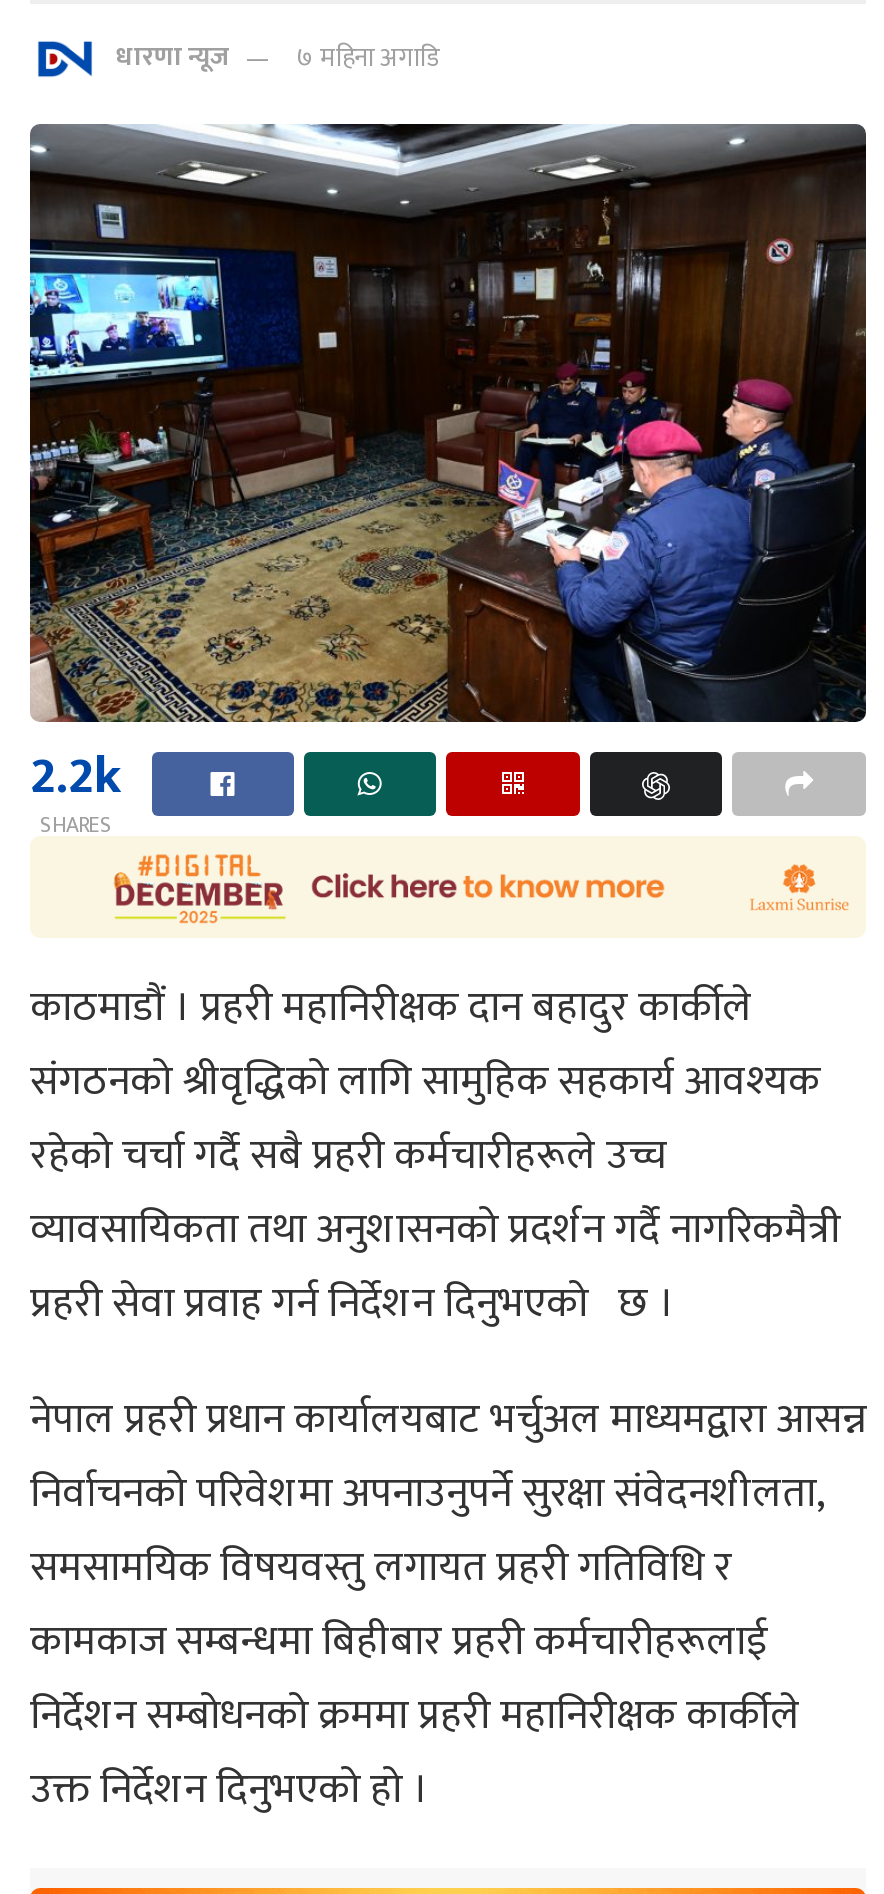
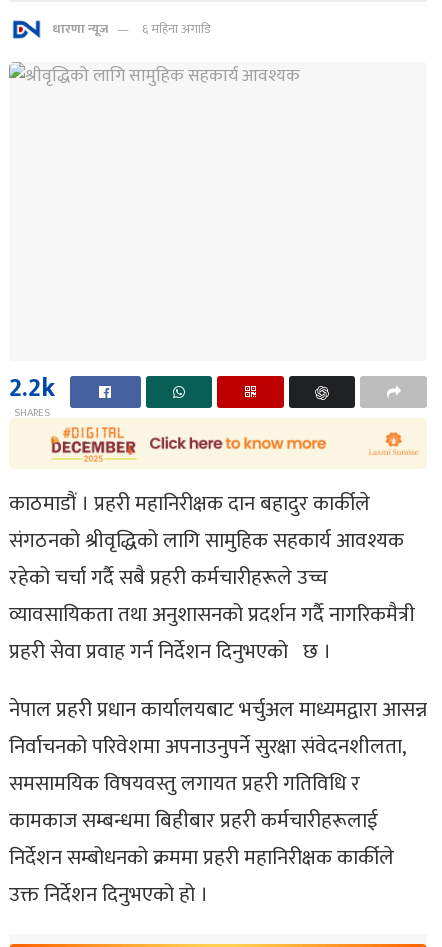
[116,36,438,80] धारणा न्यूज ७ महिना अगाडि -> [52,18,210,40] धारणा न्यूज ६ महिना अगाडि
[28,122,868,724] [image] -> none

